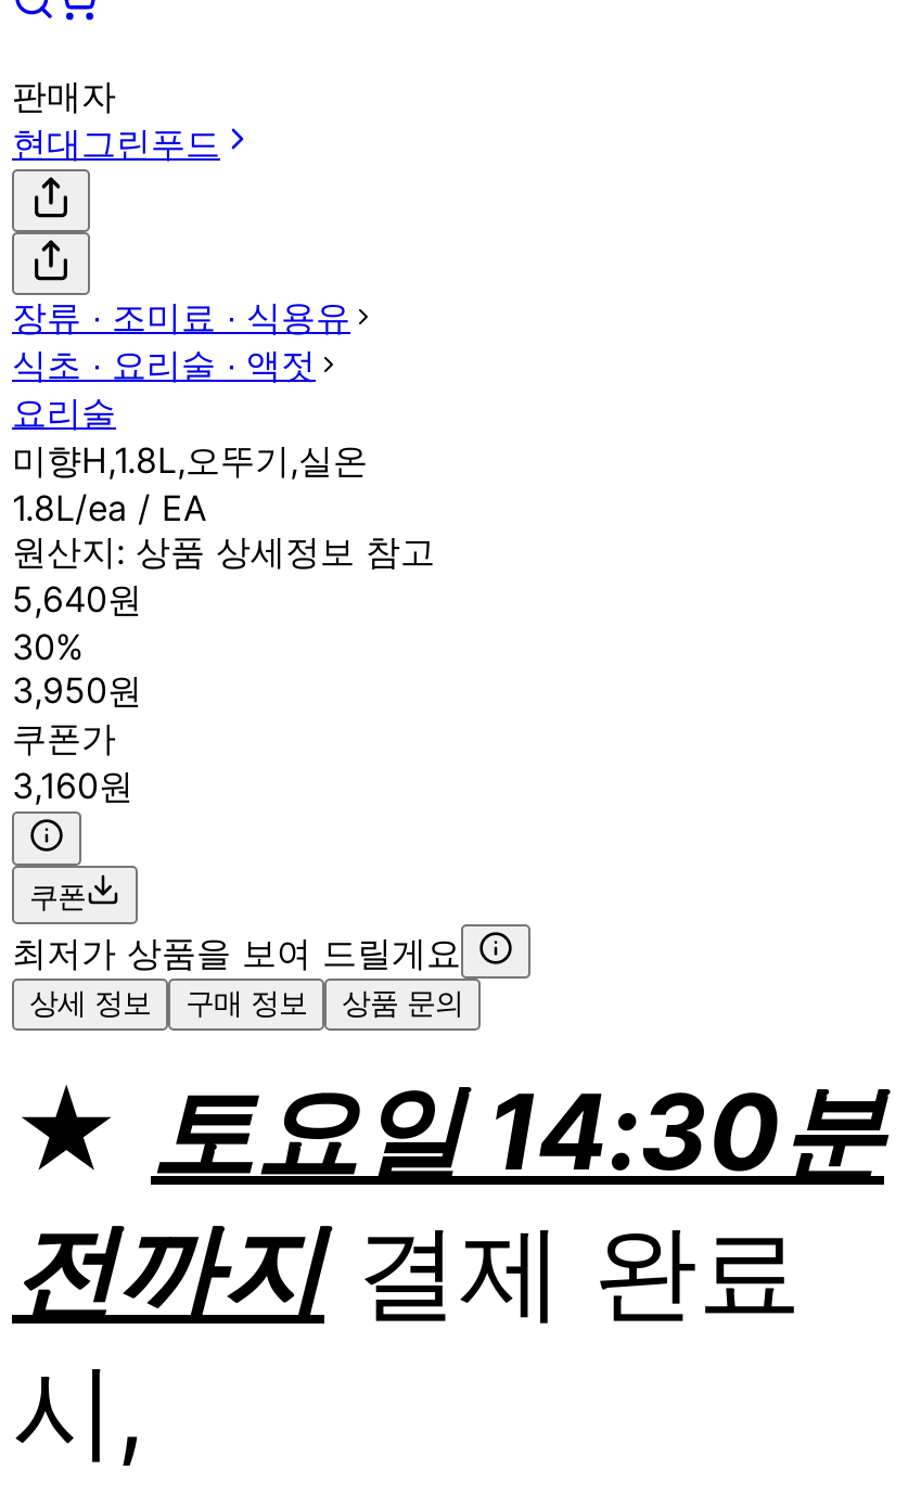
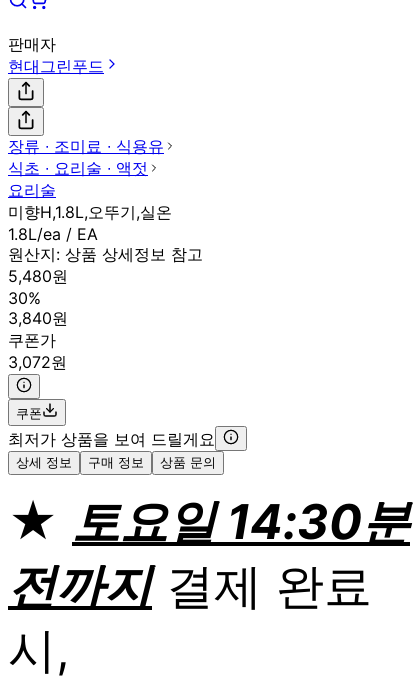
[12,577,142,620] 5,640원 -> [8,266,68,286] 5,480원
[12,668,142,711] 3,950원 -> [8,308,68,328] 3,840원
[12,763,133,807] 3,160원 -> [8,352,67,372] 3,072원

